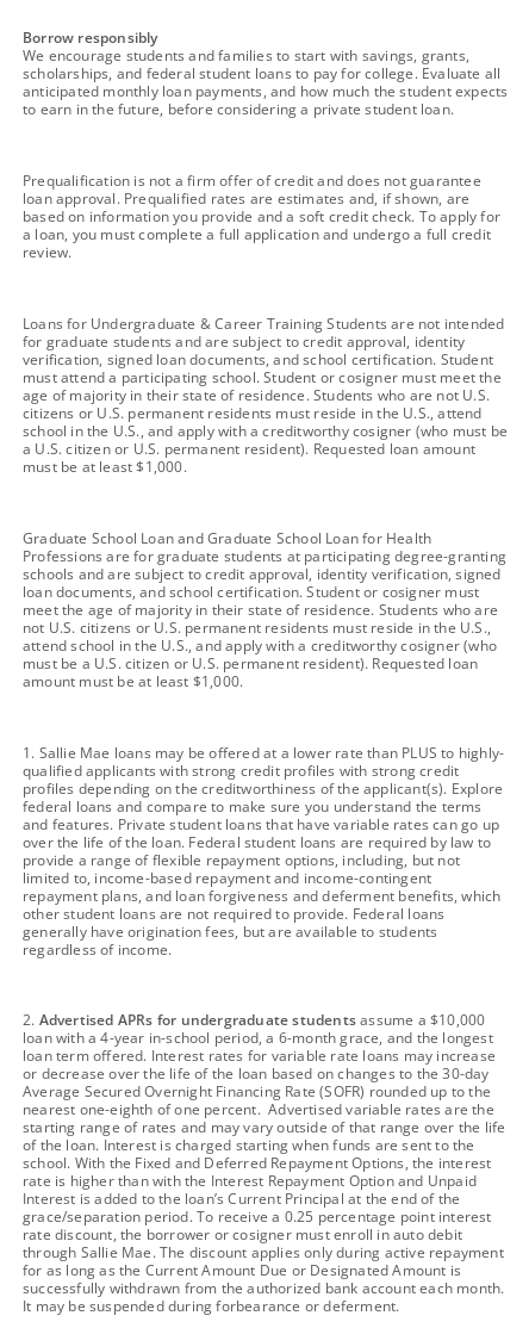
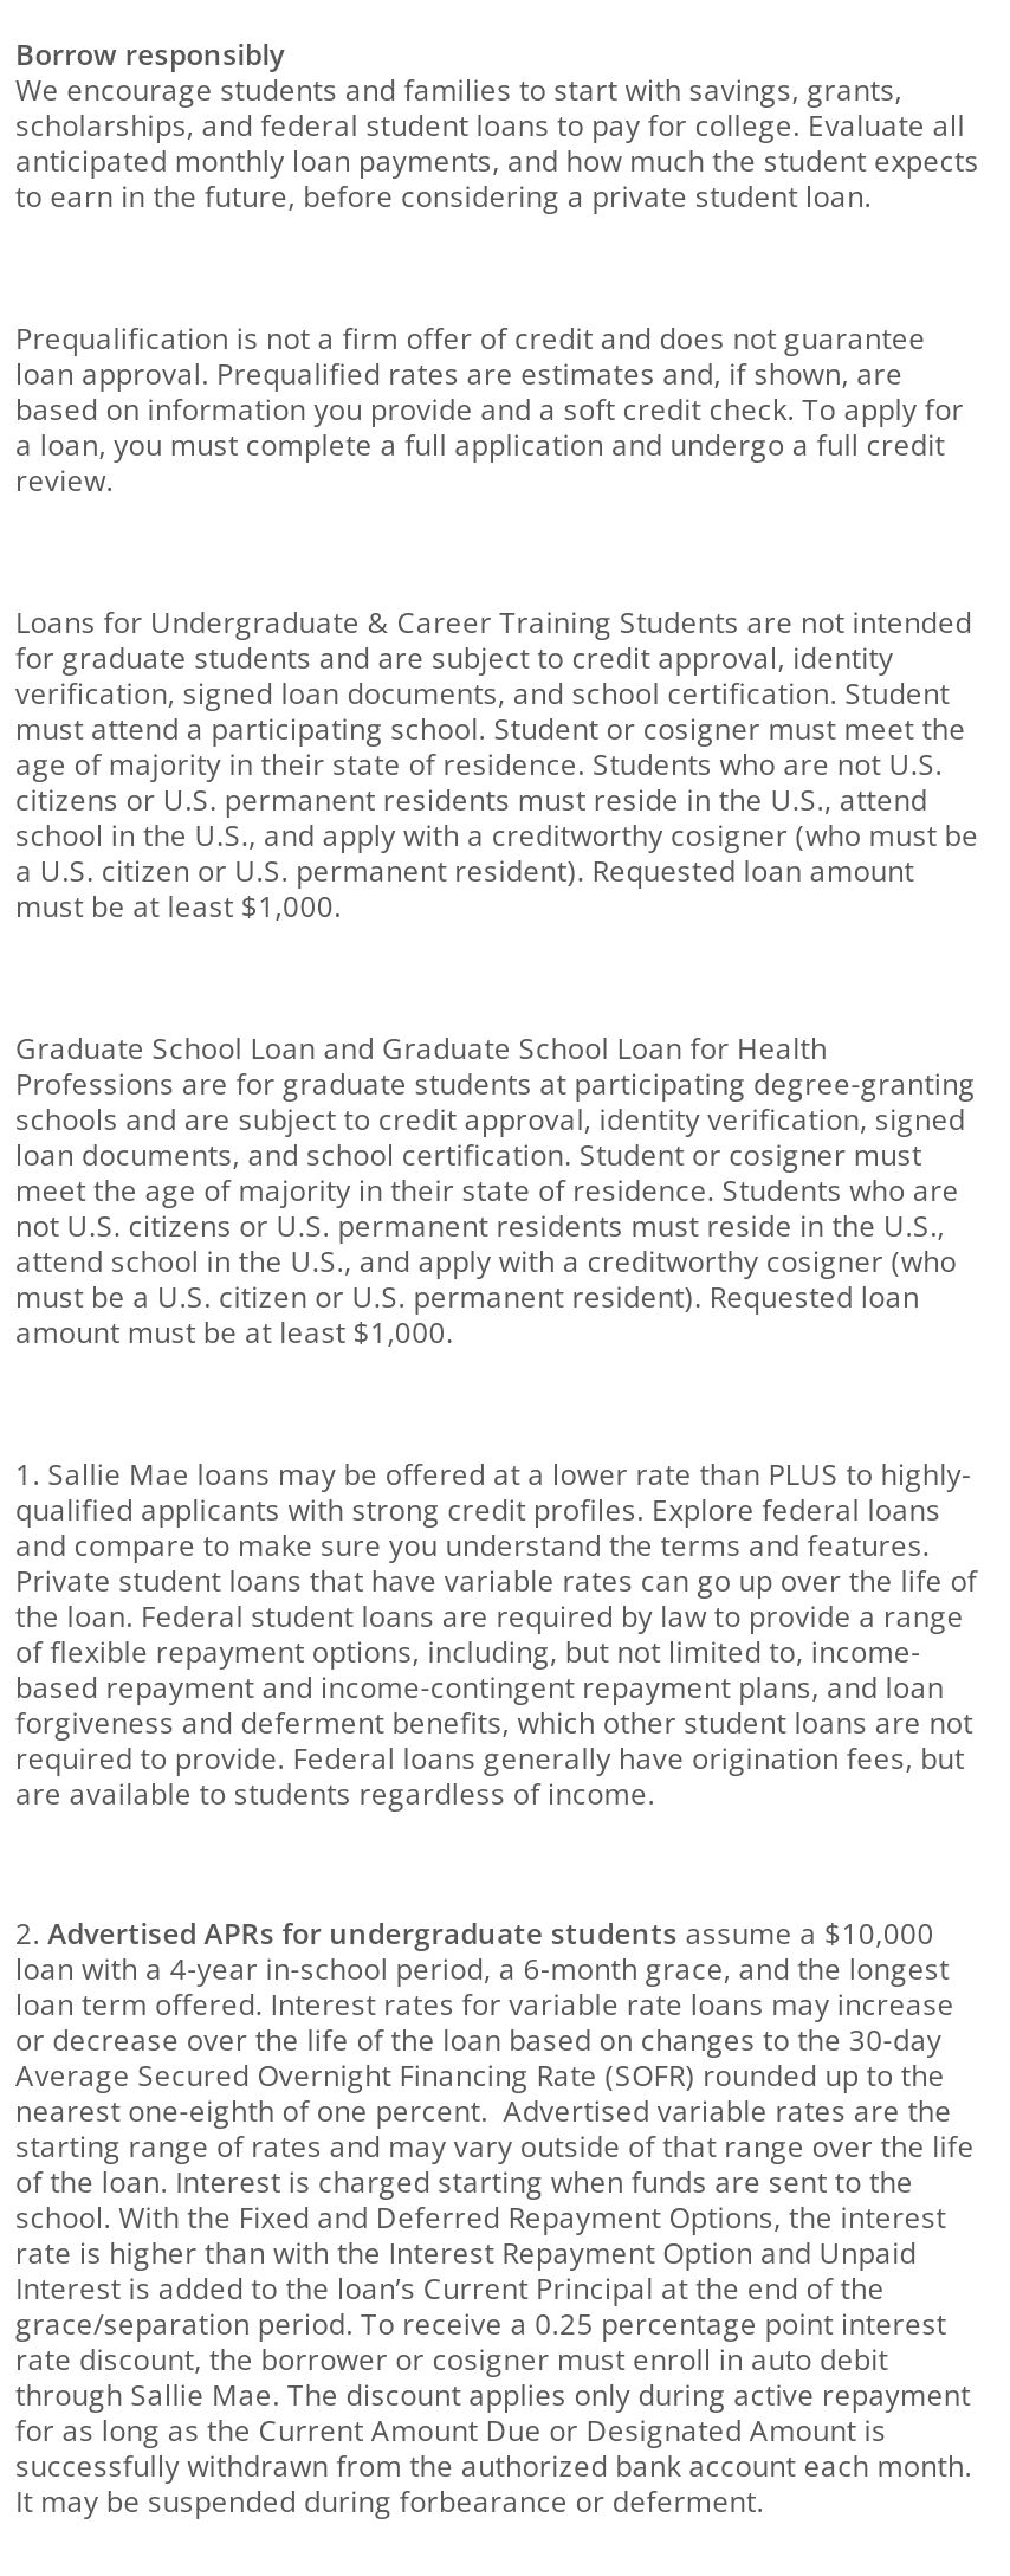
[23,760,503,959] qualified applicants with strong credit profiles with strong credit | profiles depending on the creditworthiness of the applicant(s). Explore | federal loans and compare to make sure you understand the terms | and features. Private student loans that have variable rates can go up | over the life of the loan. Federal student loans are required by law to | provide a range of flexible repayment options, including, but not | limited to, income-based repayment and income-contingent | repayment plans, and loan forgiveness and deferment benefits, which | other student loans are not required to provide. Federal loans | generally have origination fees, but are available to students | regardless of income. -> [15,1489,977,1813] qualified applicants with strong credit profiles. Explore federal loans | and compare to make sure you understand the terms and features. | Private student loans that have variable rates can go up over the life of | the loan. Federal student loans are required by law to provide a range | of flexible repayment options, including, but not limited to, income- | based repayment and income-contingent repayment plans, and loan | forgiveness and deferment benefits, which other student loans are not | required to provide. Federal loans generally have origination fees, but | are available to students regardless of income.

